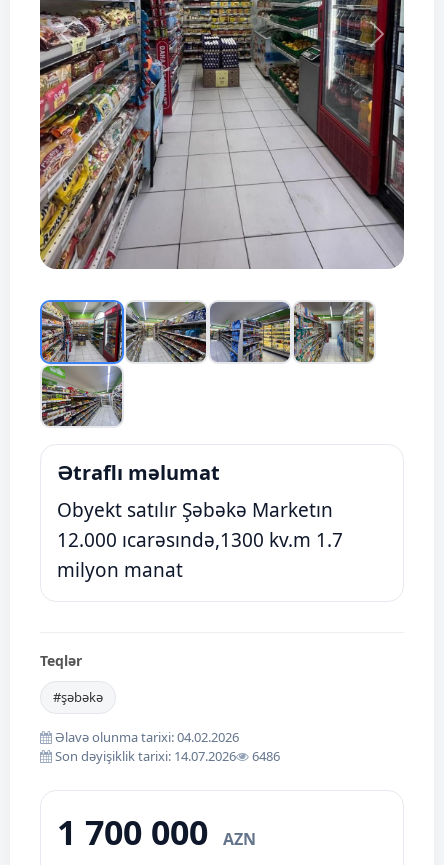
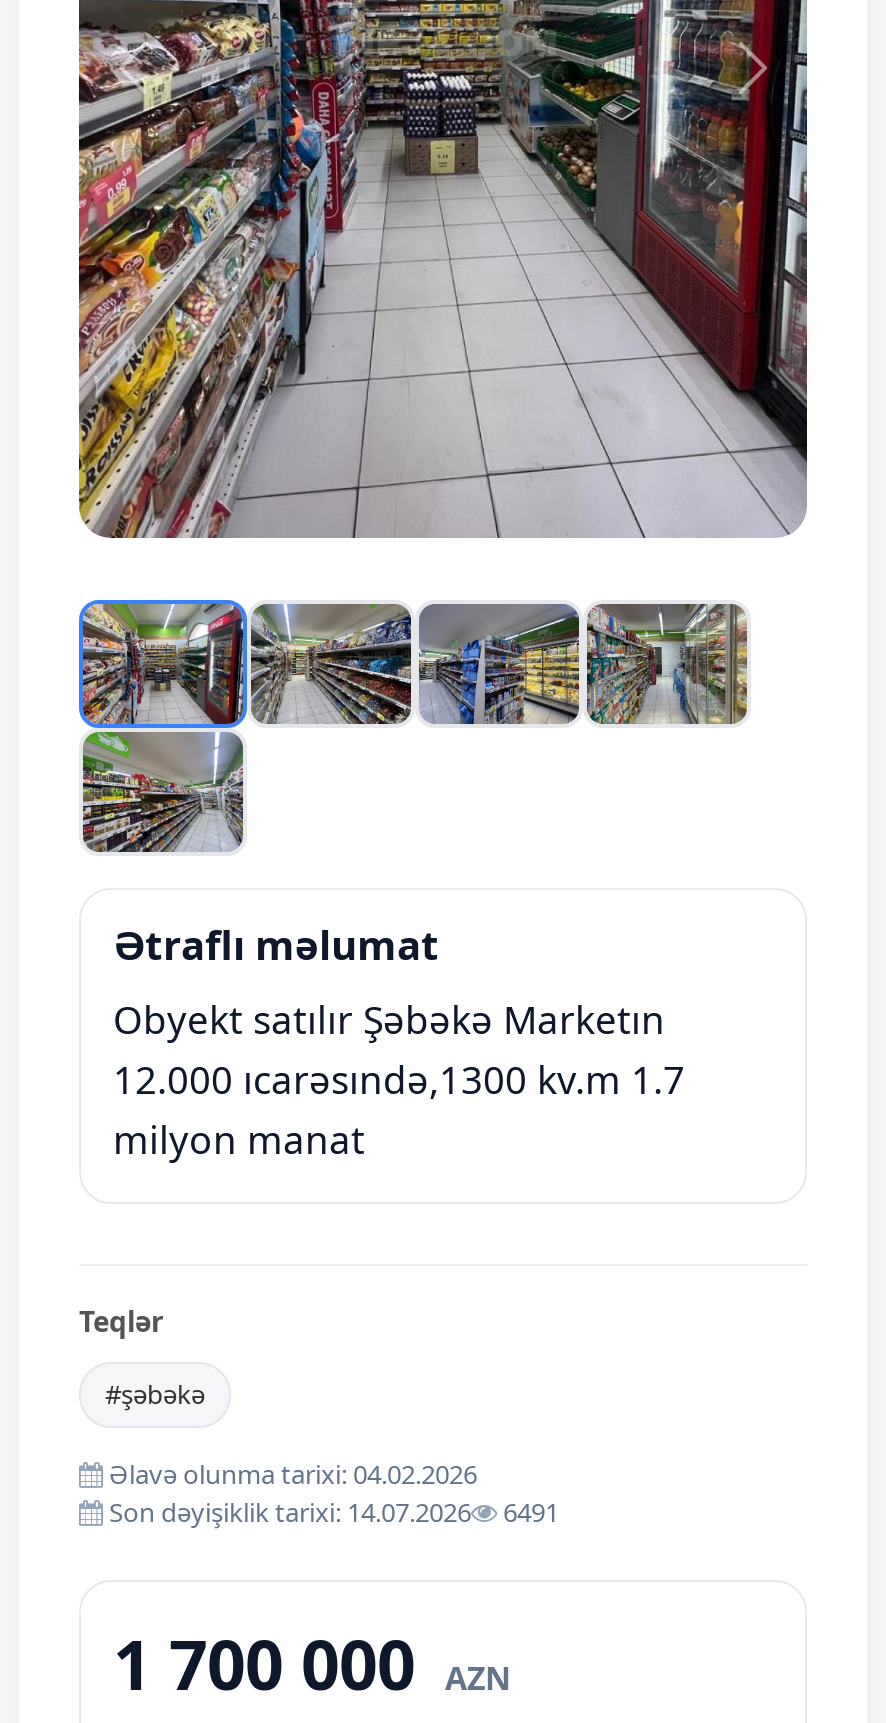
[52,747,280,765] Son dəyişiklik tarixi: 14.07.2026 6486 -> [103,1494,559,1530] Son dəyişiklik tarixi: 14.07.2026 6491

